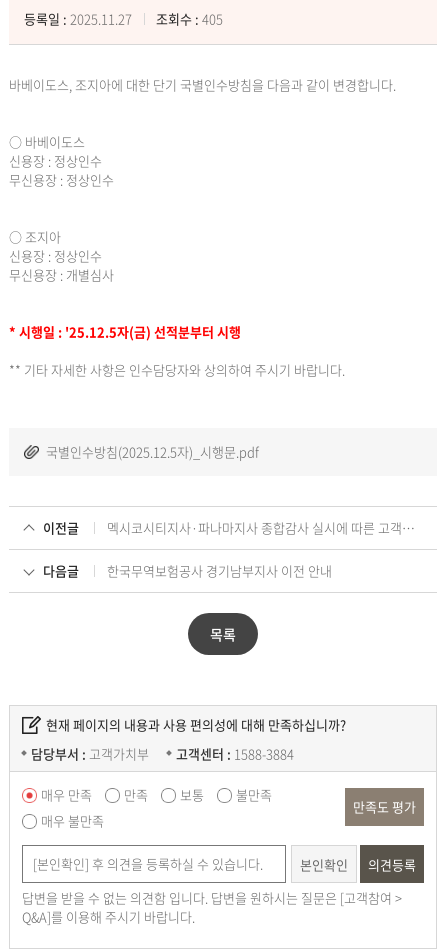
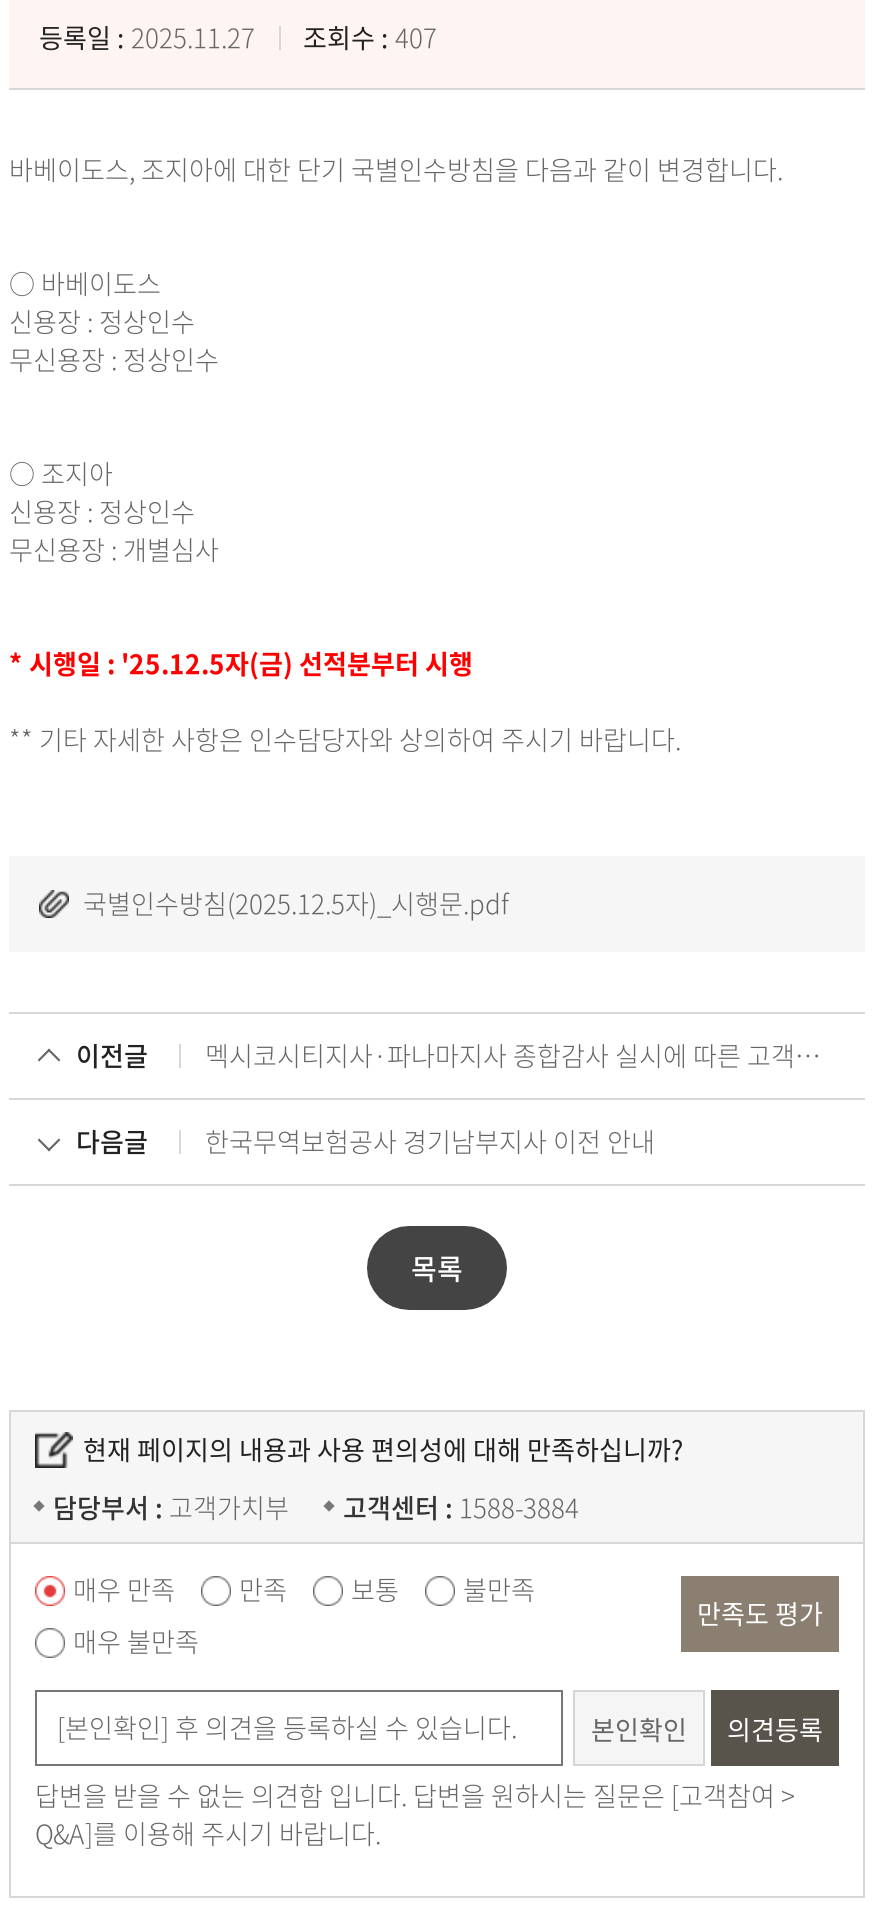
[24,9,223,28] 등록일 : 2025.11.27 조회수 : 405 -> [39,18,437,56] 등록일 : 2025.11.27 조회수 : 407

